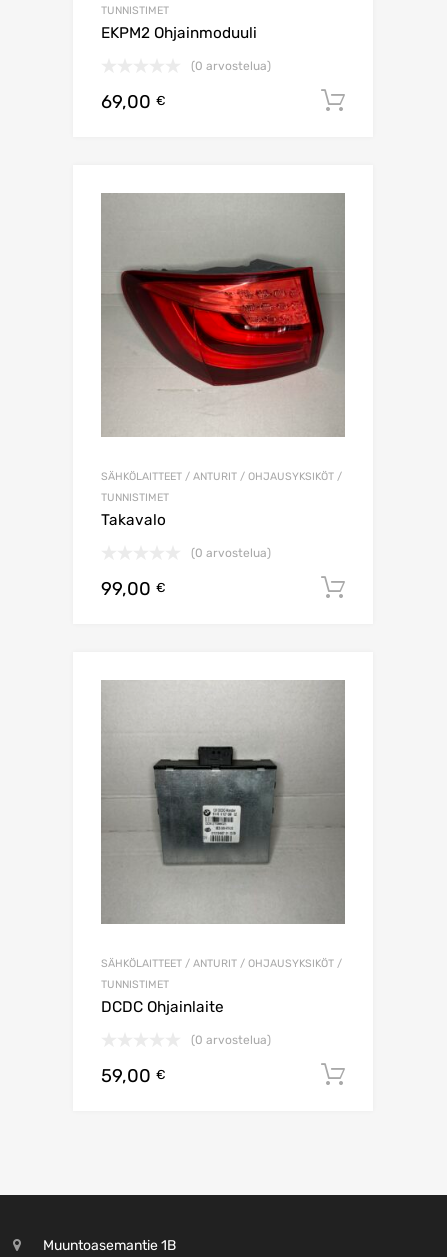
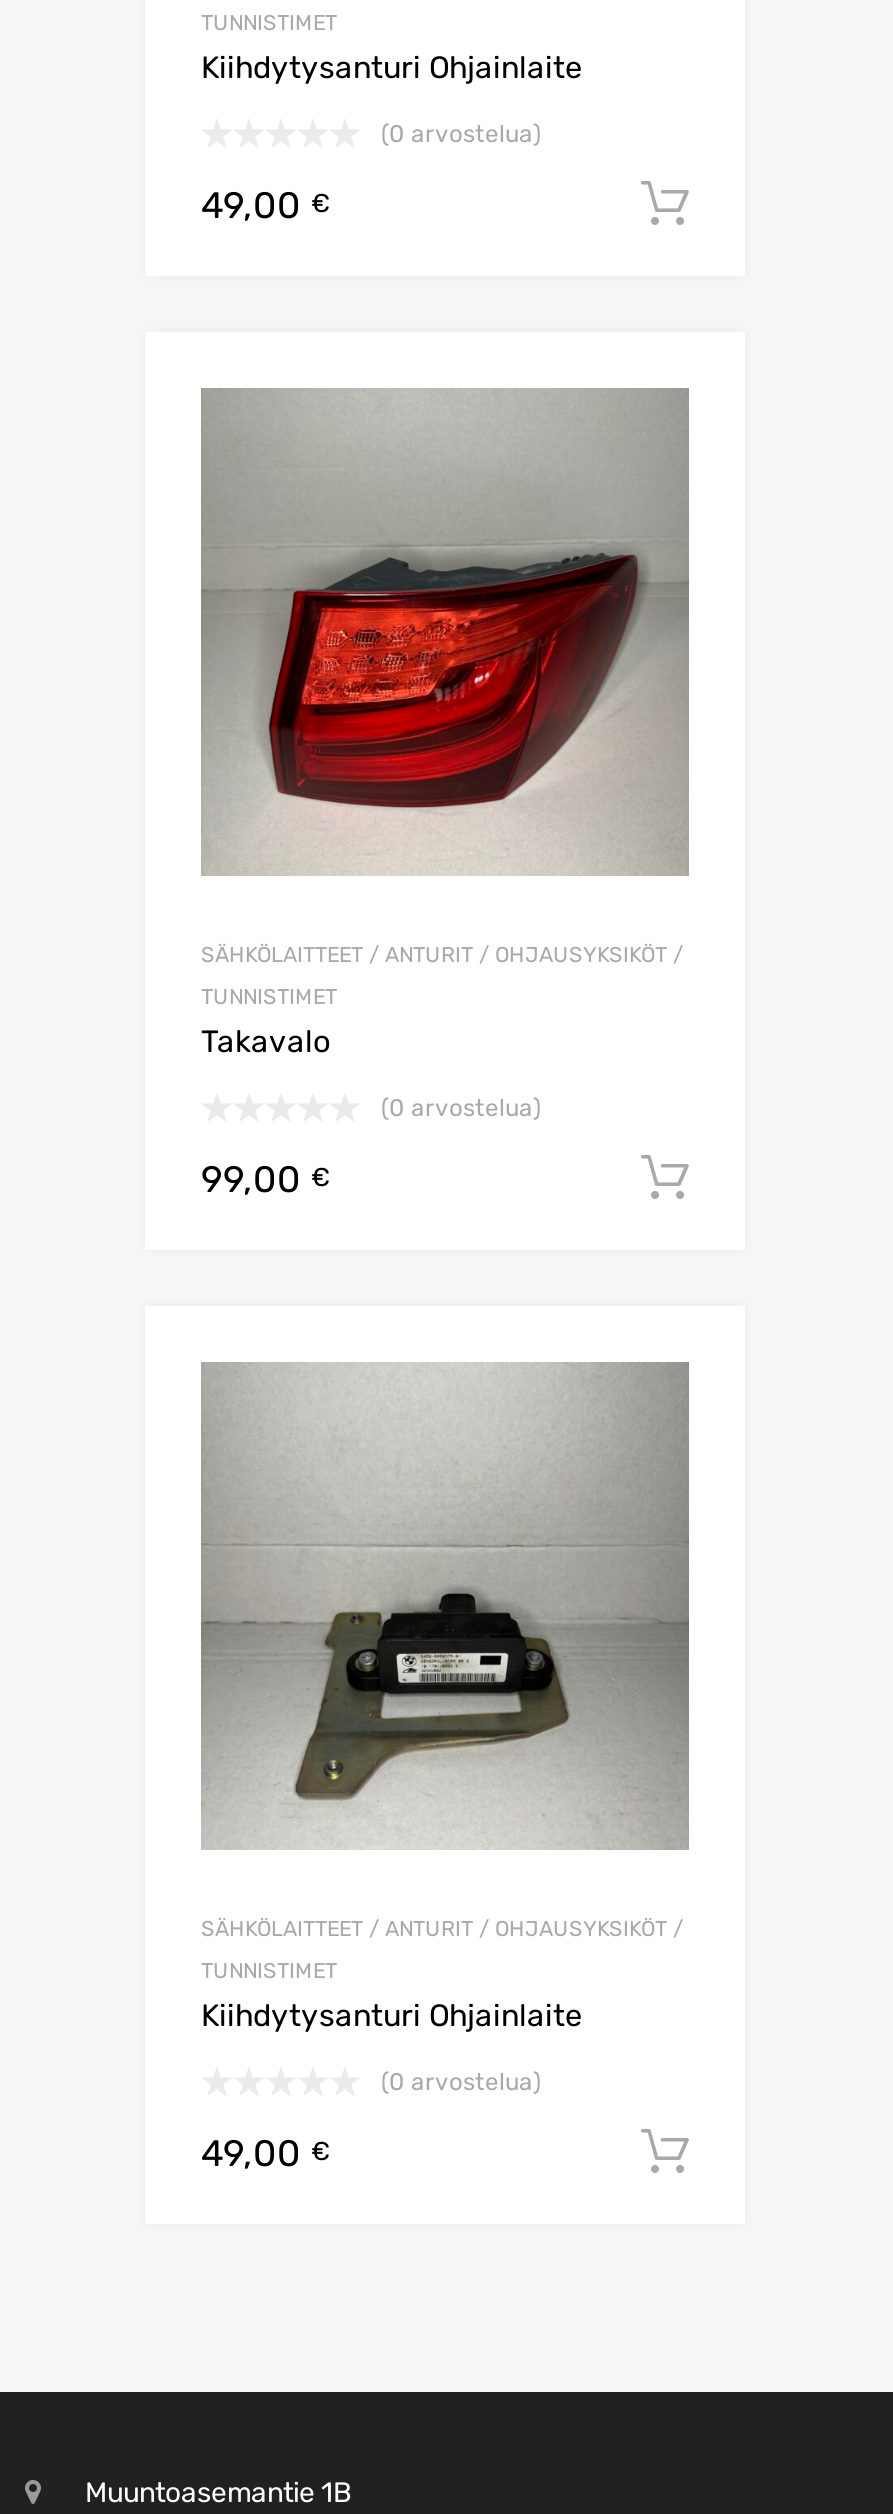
[101,24,257,42] EKPM2 Ohjainmoduuli -> [201,49,583,85] Kiihdytysanturi Ohjainlaite
[101,91,166,113] 69,00 € -> [201,183,331,227] 49,00 €
[120,257,331,404] [image] -> [241,516,659,810] [image]
[102,745,343,923] [image] -> [205,1492,683,1844] [image]
[101,998,224,1016] DCDC Ohjainlaite -> [201,1997,583,2033] Kiihdytysanturi Ohjainlaite
[101,1065,166,1087] 59,00 € -> [201,2131,331,2175] 49,00 €

